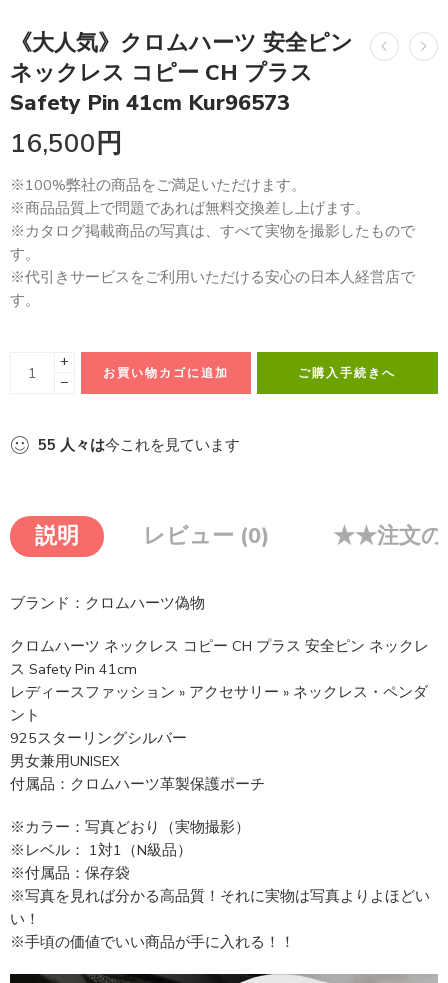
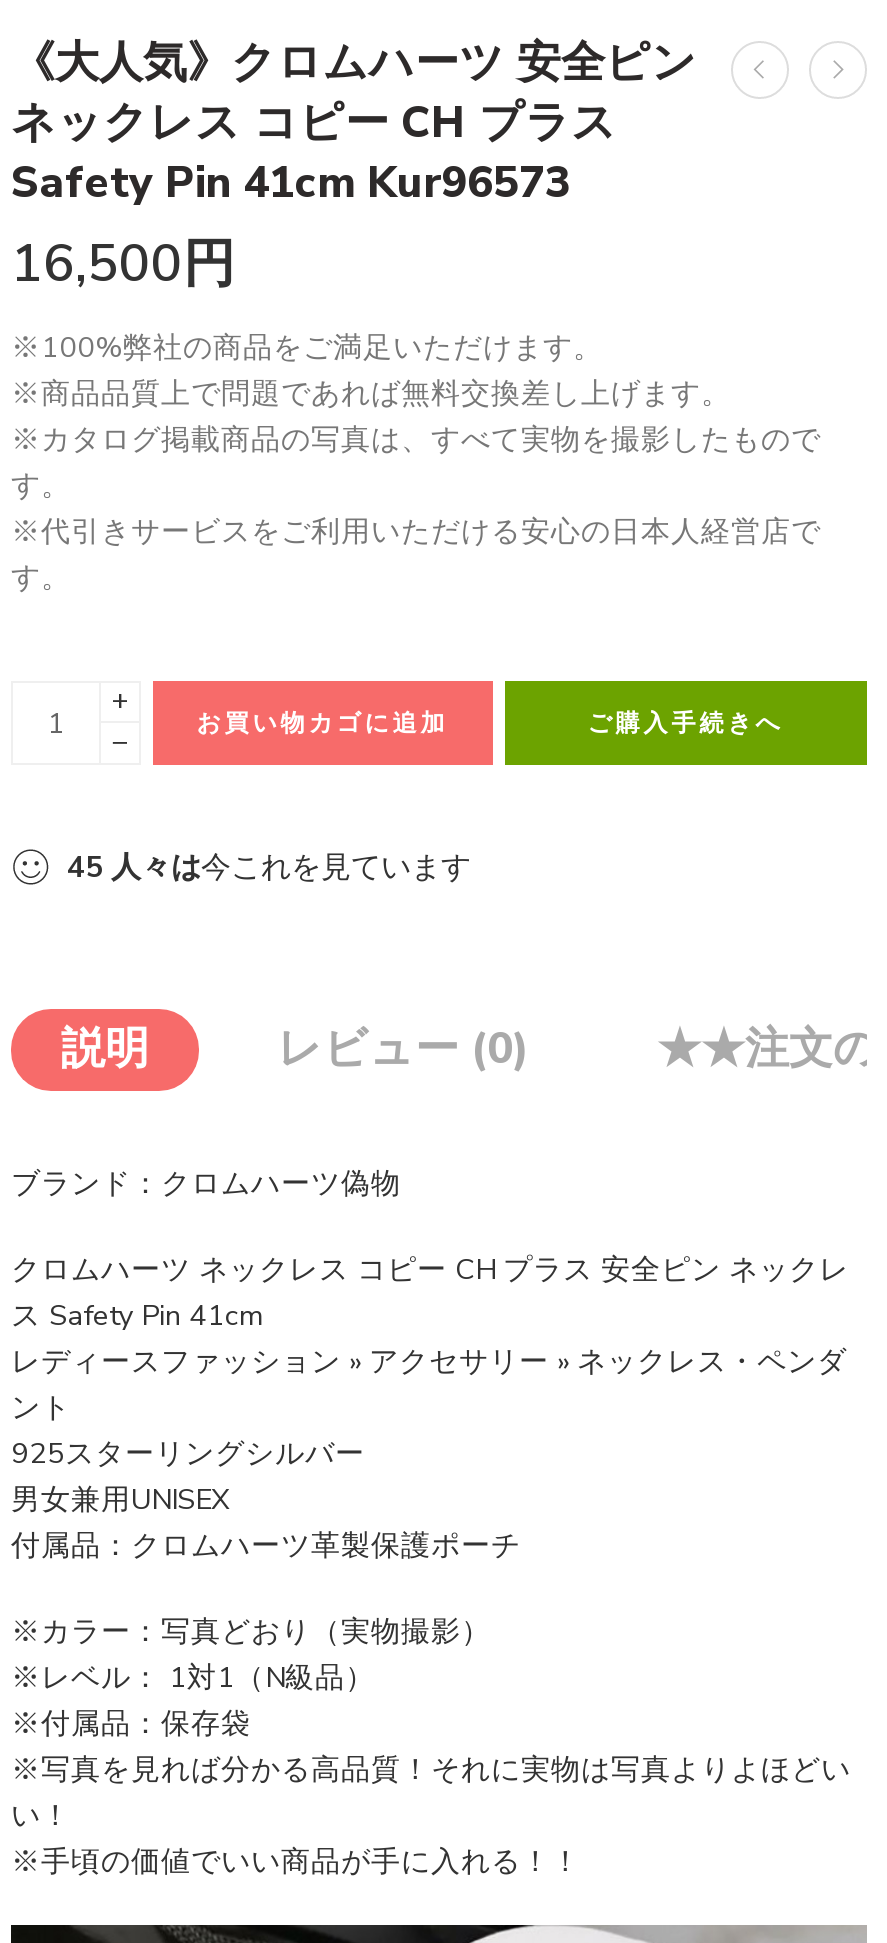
[38,435,240,455] 55 人々は今これを見ています -> [67,847,471,887] 45 人々は今これを見ています

